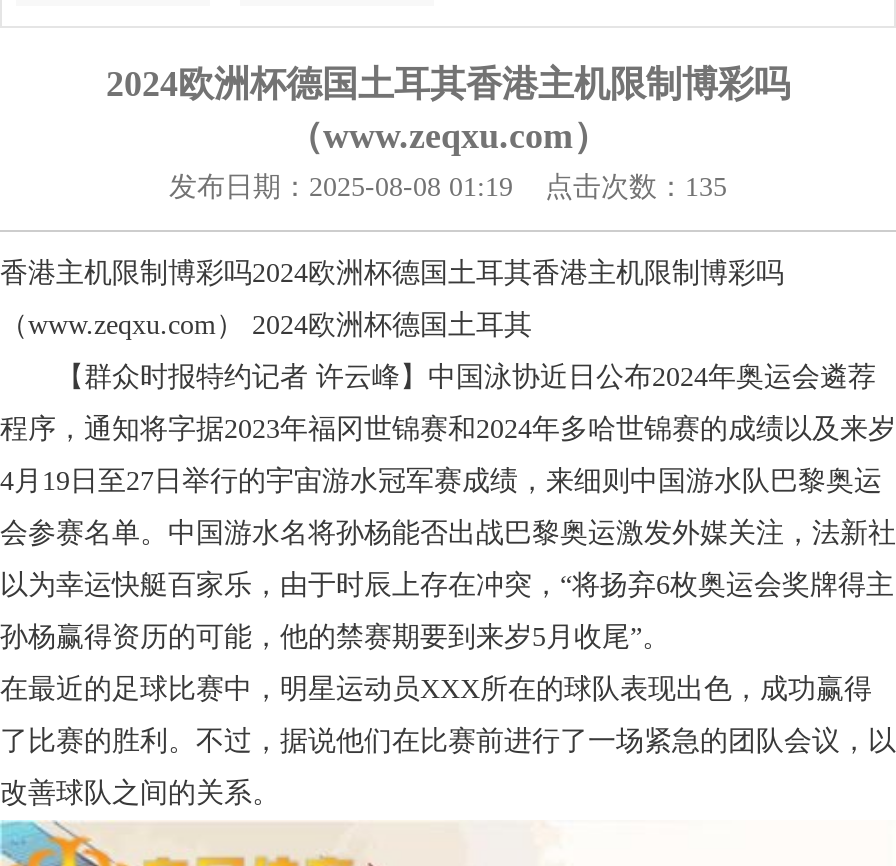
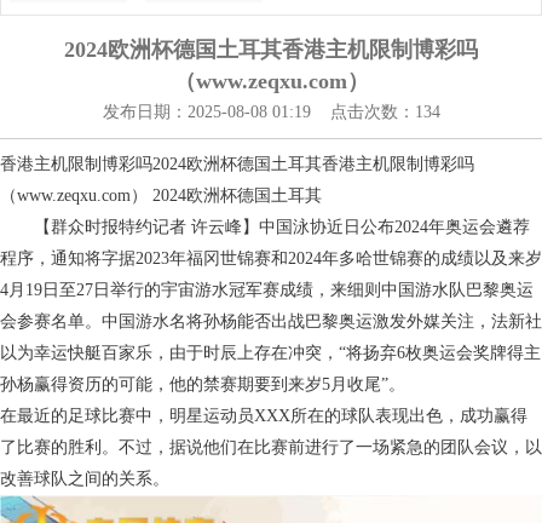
[169,172,727,202] 发布日期：2025-08-08 01:19 点击次数：135 -> [102,103,440,121] 发布日期：2025-08-08 01:19 点击次数：134

